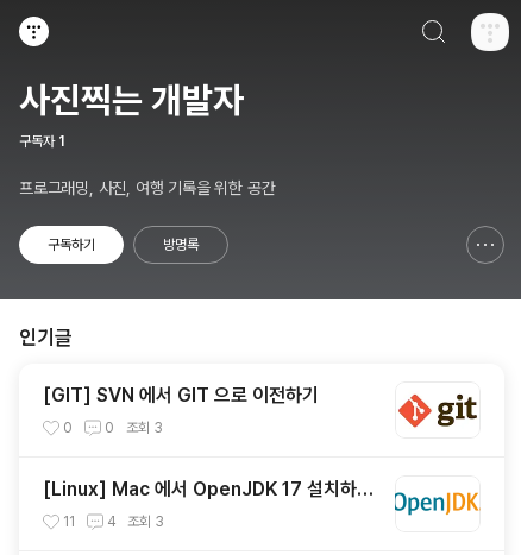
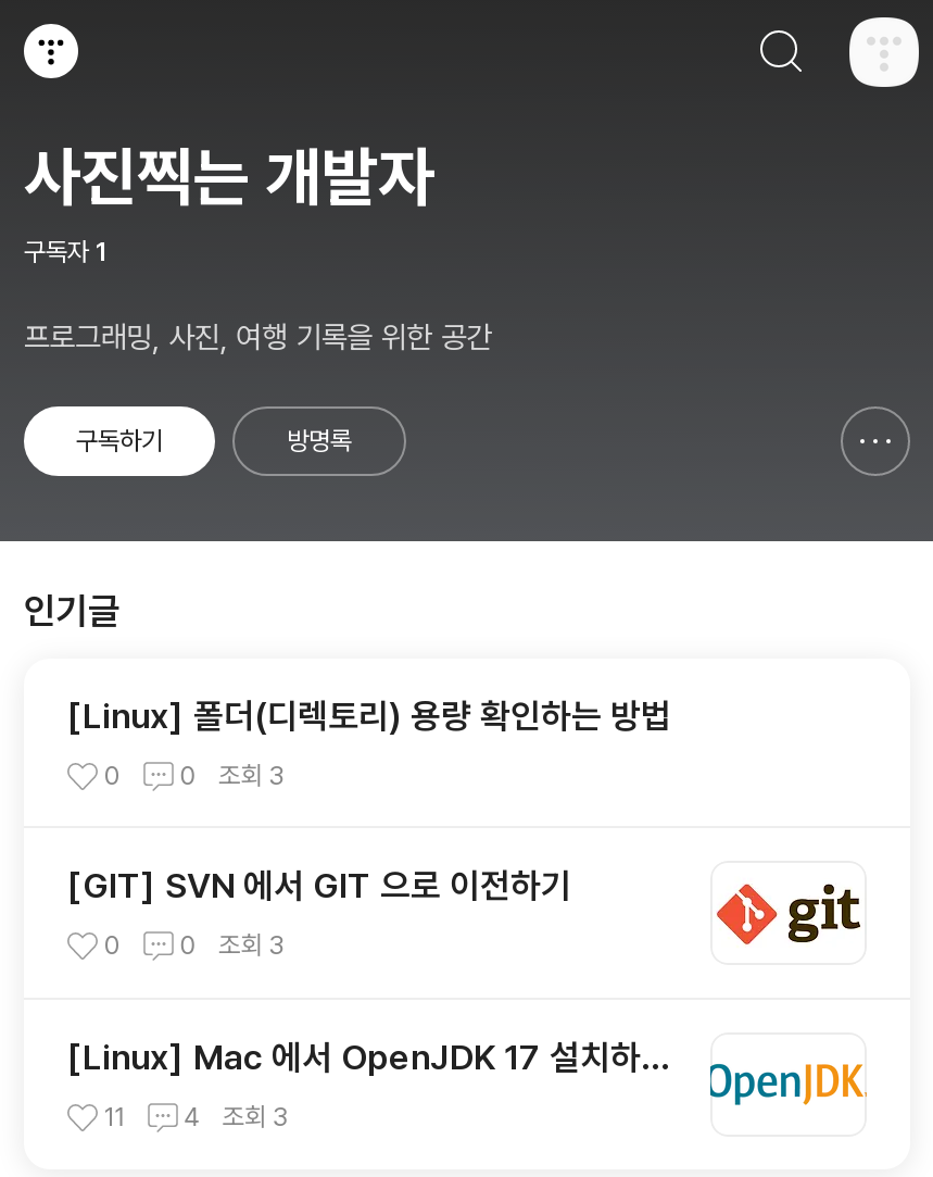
none -> [67,696,671,791] [Linux] 폴더(디렉토리) 용량 확인하는 방법 | 0 | 0 | 조회 3

